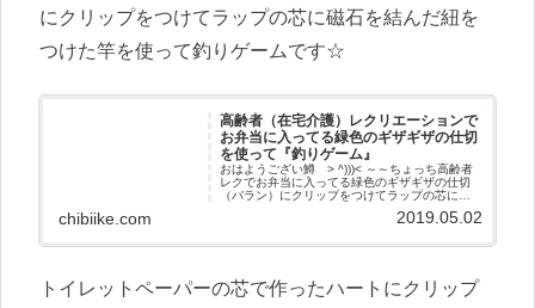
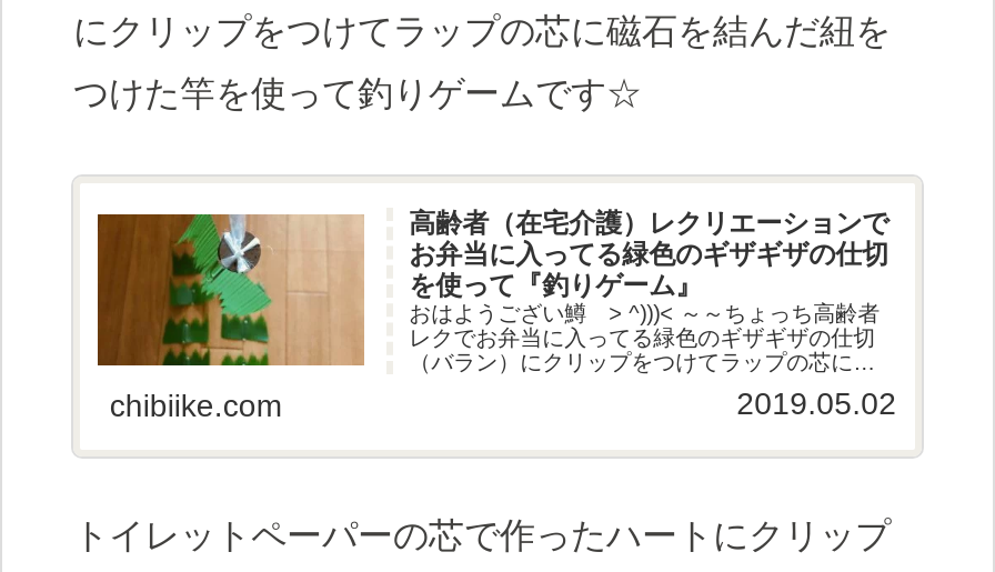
none -> [96,212,366,368] [image]

